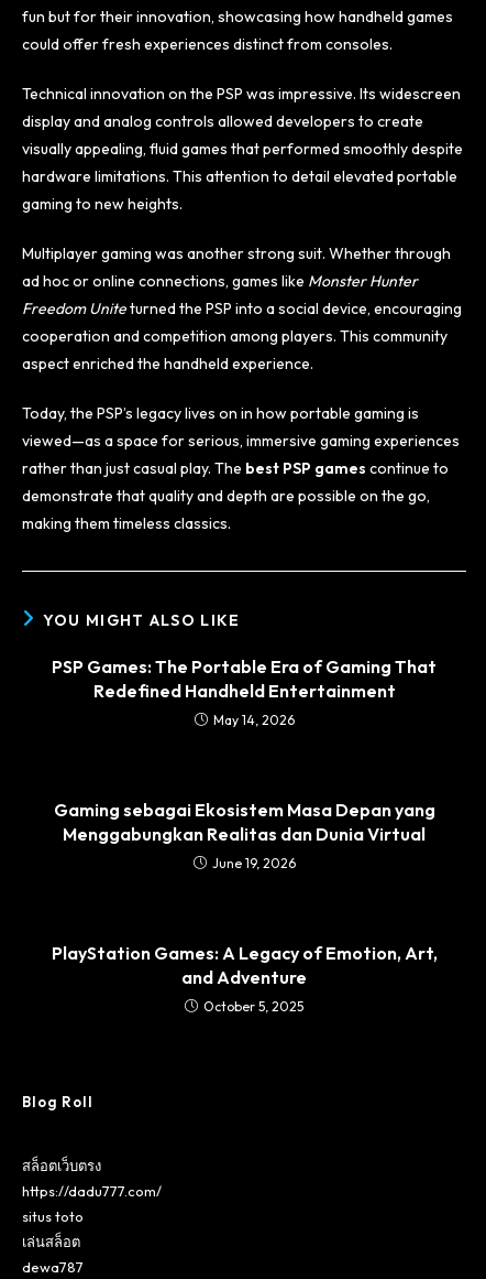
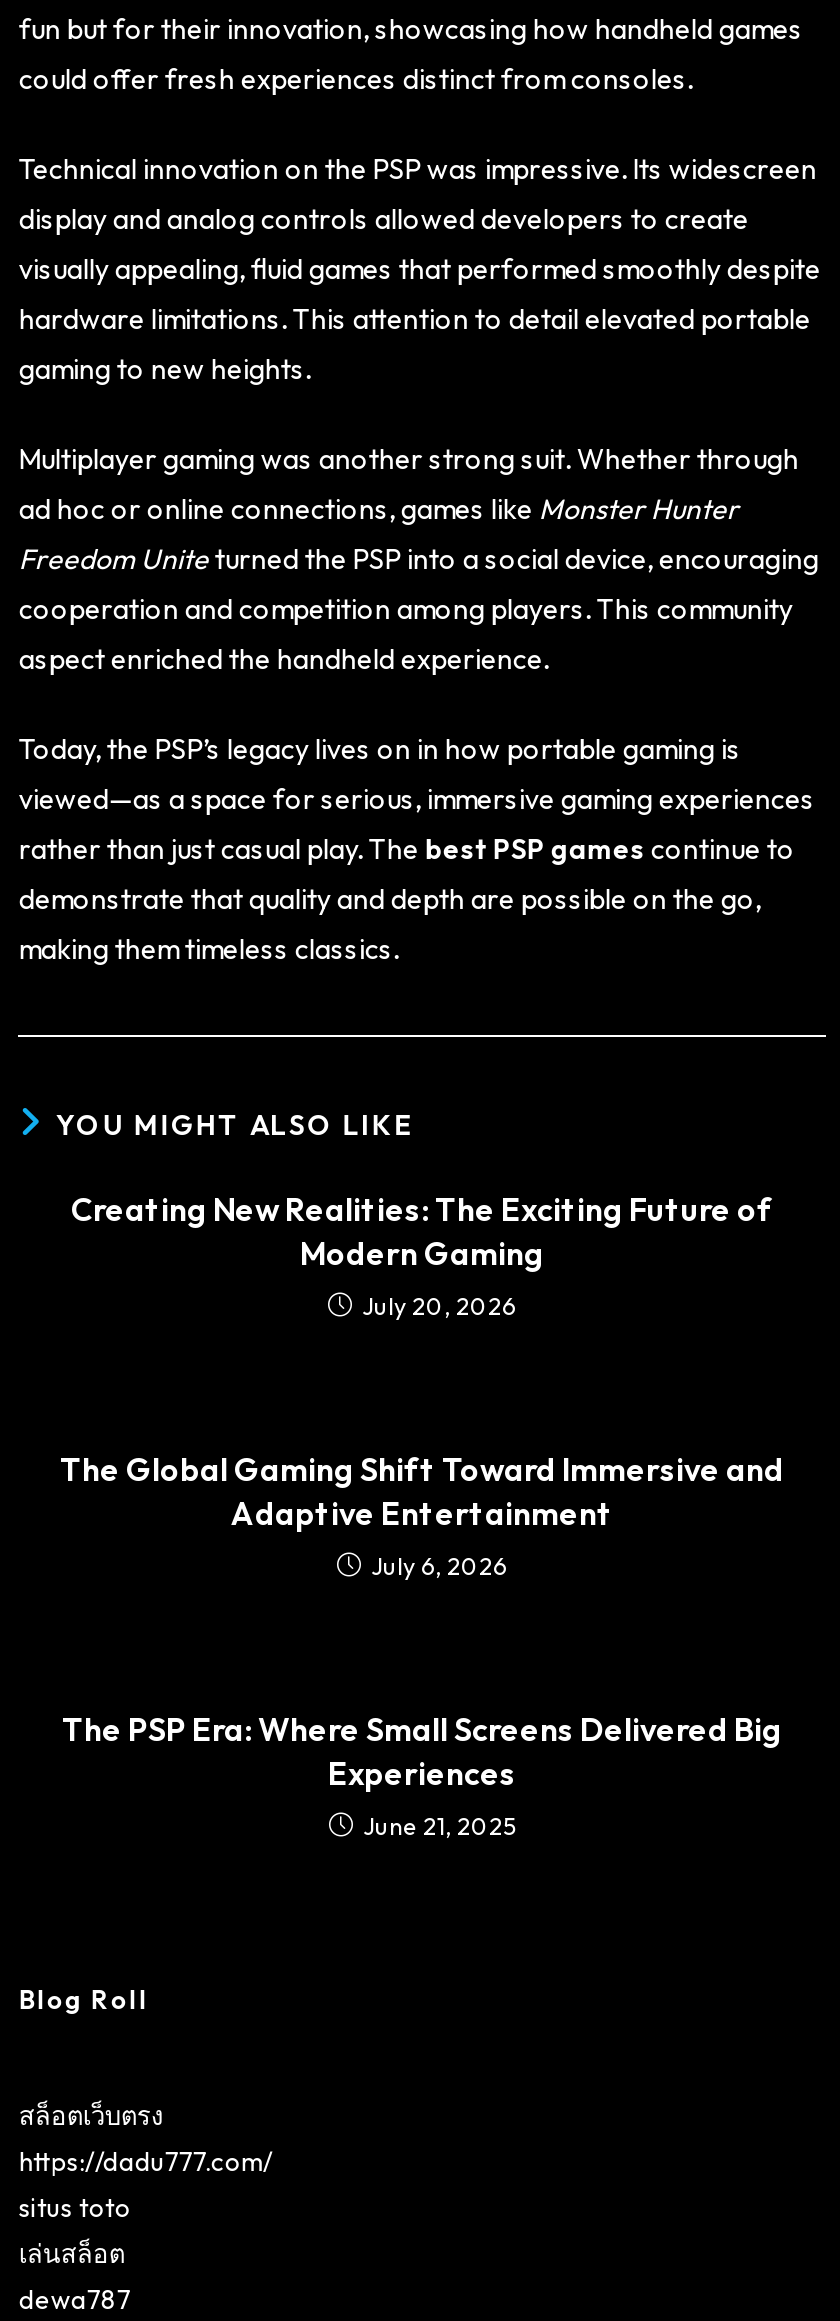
[52,655,437,728] PSP Games: The Portable Era of Gaming That | Redefined Handheld Entertainment | May 14, 2026 -> [71,1189,773,1321] Creating New Realities: The Exciting Future of | Modern Gaming | July 20, 2026
[53,798,435,871] Gaming sebagai Ekosistem Masa Depan yang | Menggabungkan Realitas dan Dunia Virtual | June 19, 2026 -> [60,1449,784,1581] The Global Gaming Shift Toward Immersive and | Adaptive Entertainment | July 6, 2026
[51,942,437,1014] PlayStation Games: A Legacy of Emotion, Art, | and Adventure | October 5, 2025 -> [62,1709,782,1841] The PSP Era: Where Small Screens Delivered Big | Experiences | June 21, 2025

